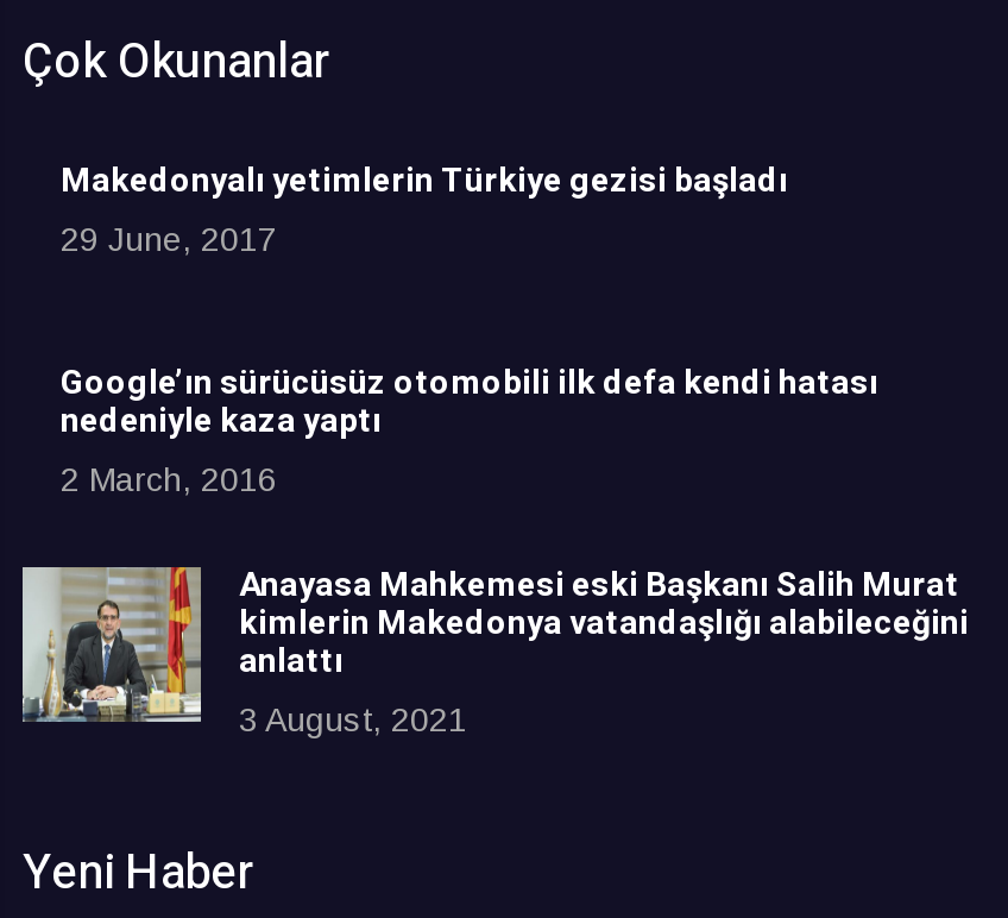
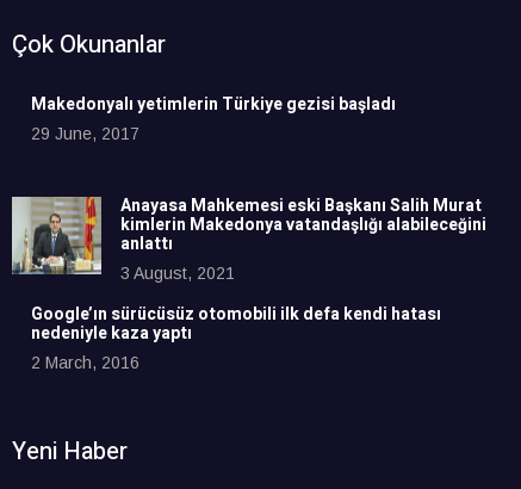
moved [61,358,878,498] -> [31,302,441,372]: Google’ın sürücüsüz otomobili ilk defa kendi hatası | nedeniyle kaza yaptı | 2 March, 2016
moved [23,560,969,739] -> [12,193,486,283]: [image] | Anayasa Mahkemesi eski Başkanı Salih Murat | kimlerin Makedonya vatandaşlığı alabileceğini | anlattı | 3 August, 2021

